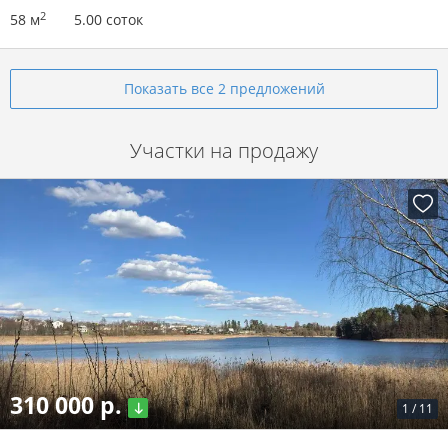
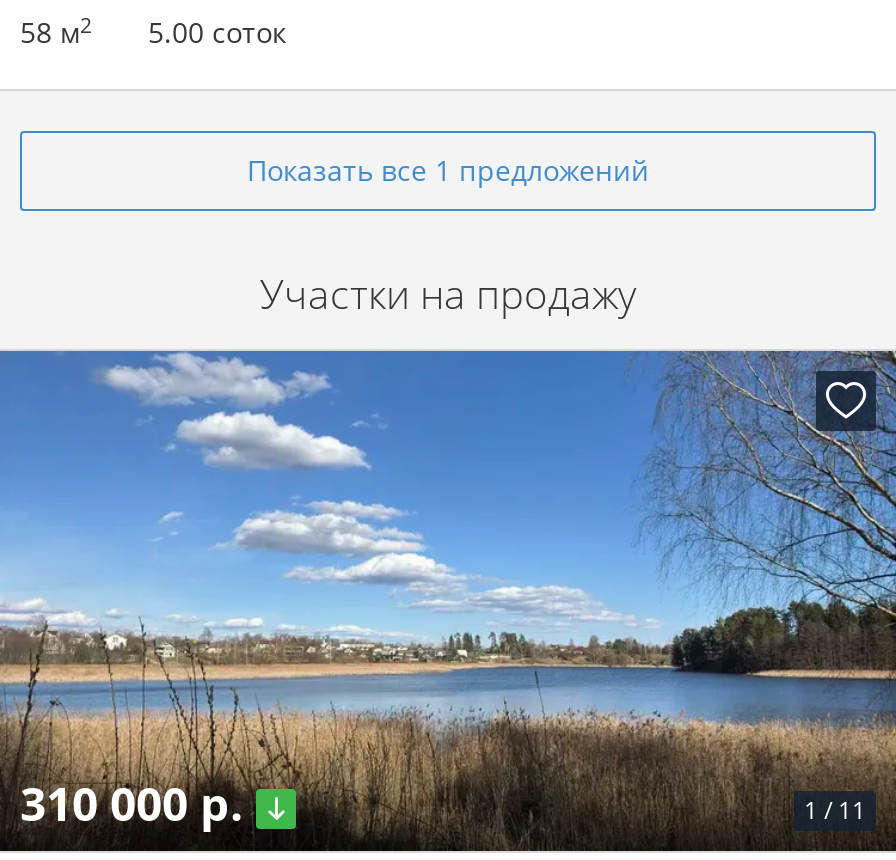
[123,79,324,98] Показать все 2 предложений -> [247,151,649,189] Показать все 1 предложений

